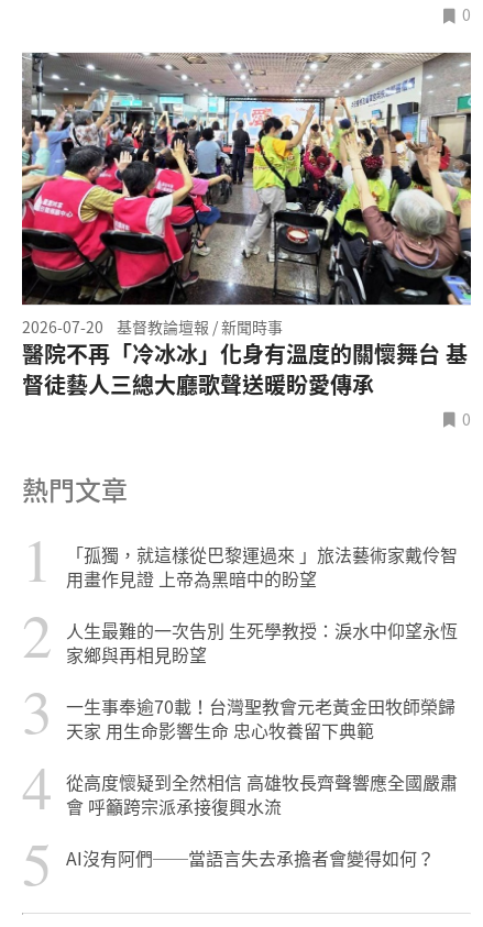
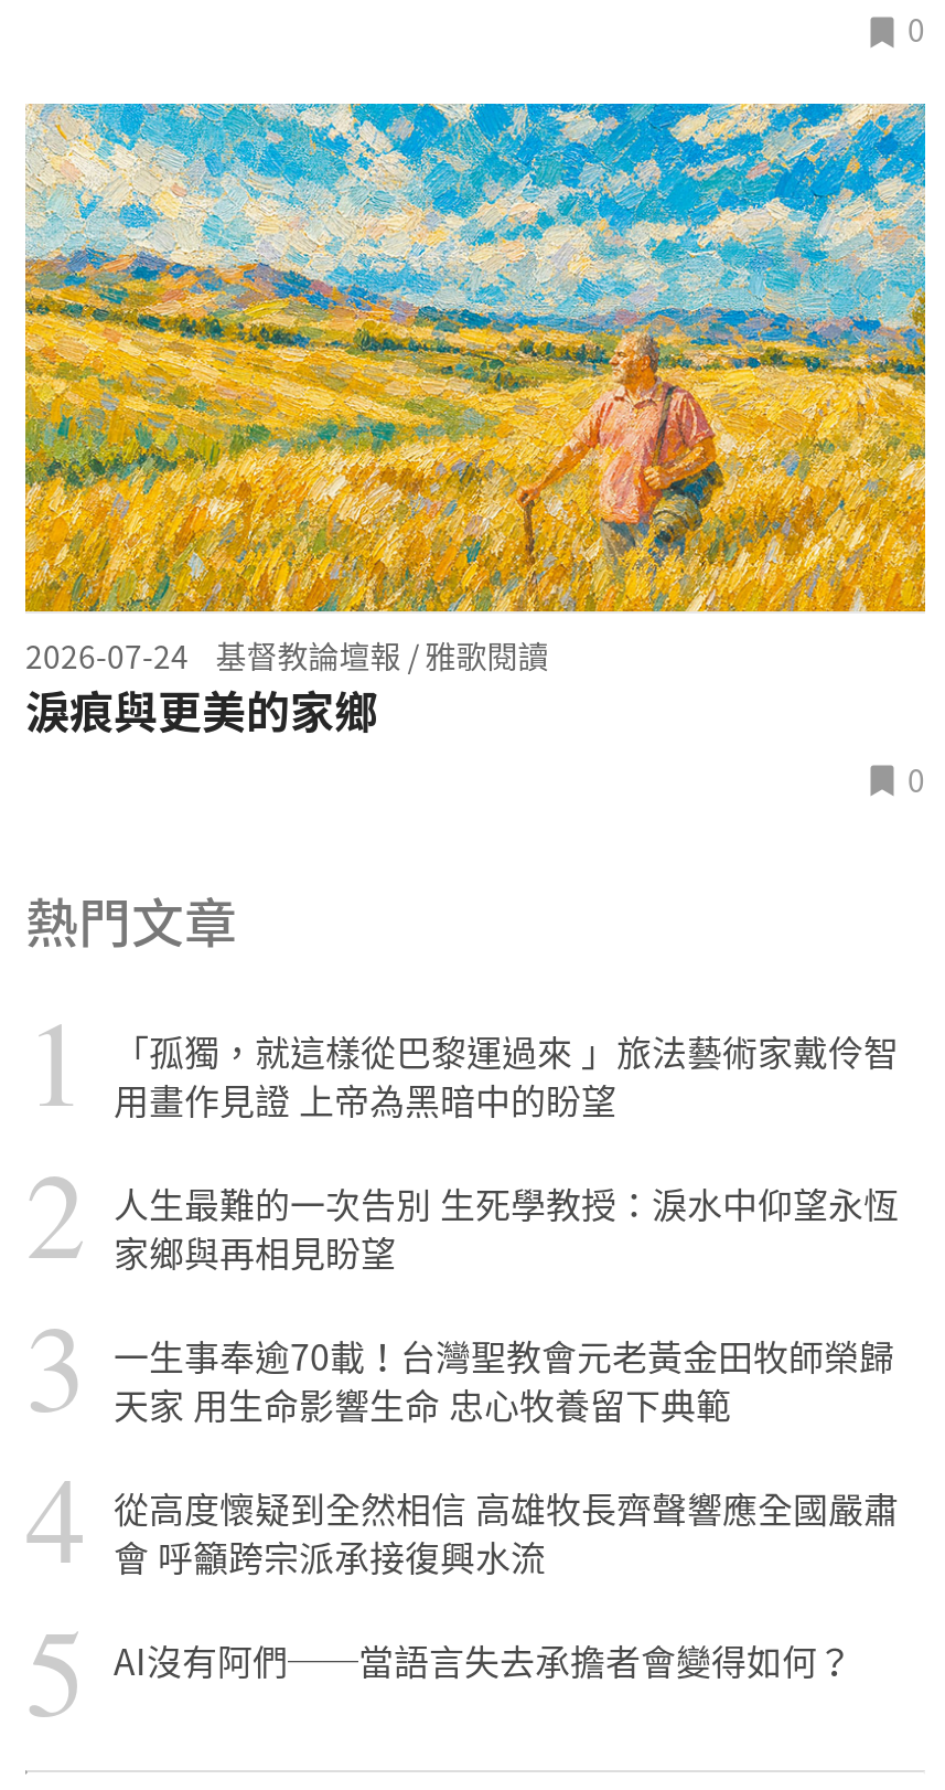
[21,52,472,400] [image] | 2026-07-20 基督教論壇報 / 新聞時事 | 醫院不再「冷冰冰」化身有溫度的關懷舞台 基 | 督徒藝人三總大廳歌聲送暖盼愛傳承 -> [23,102,927,741] [image] | 2026-07-24 基督教論壇報 / 雅歌閱讀 | 淚痕與更美的家鄉

